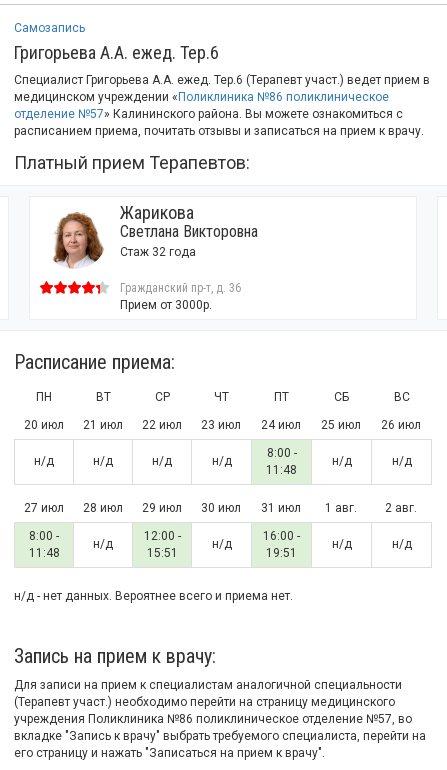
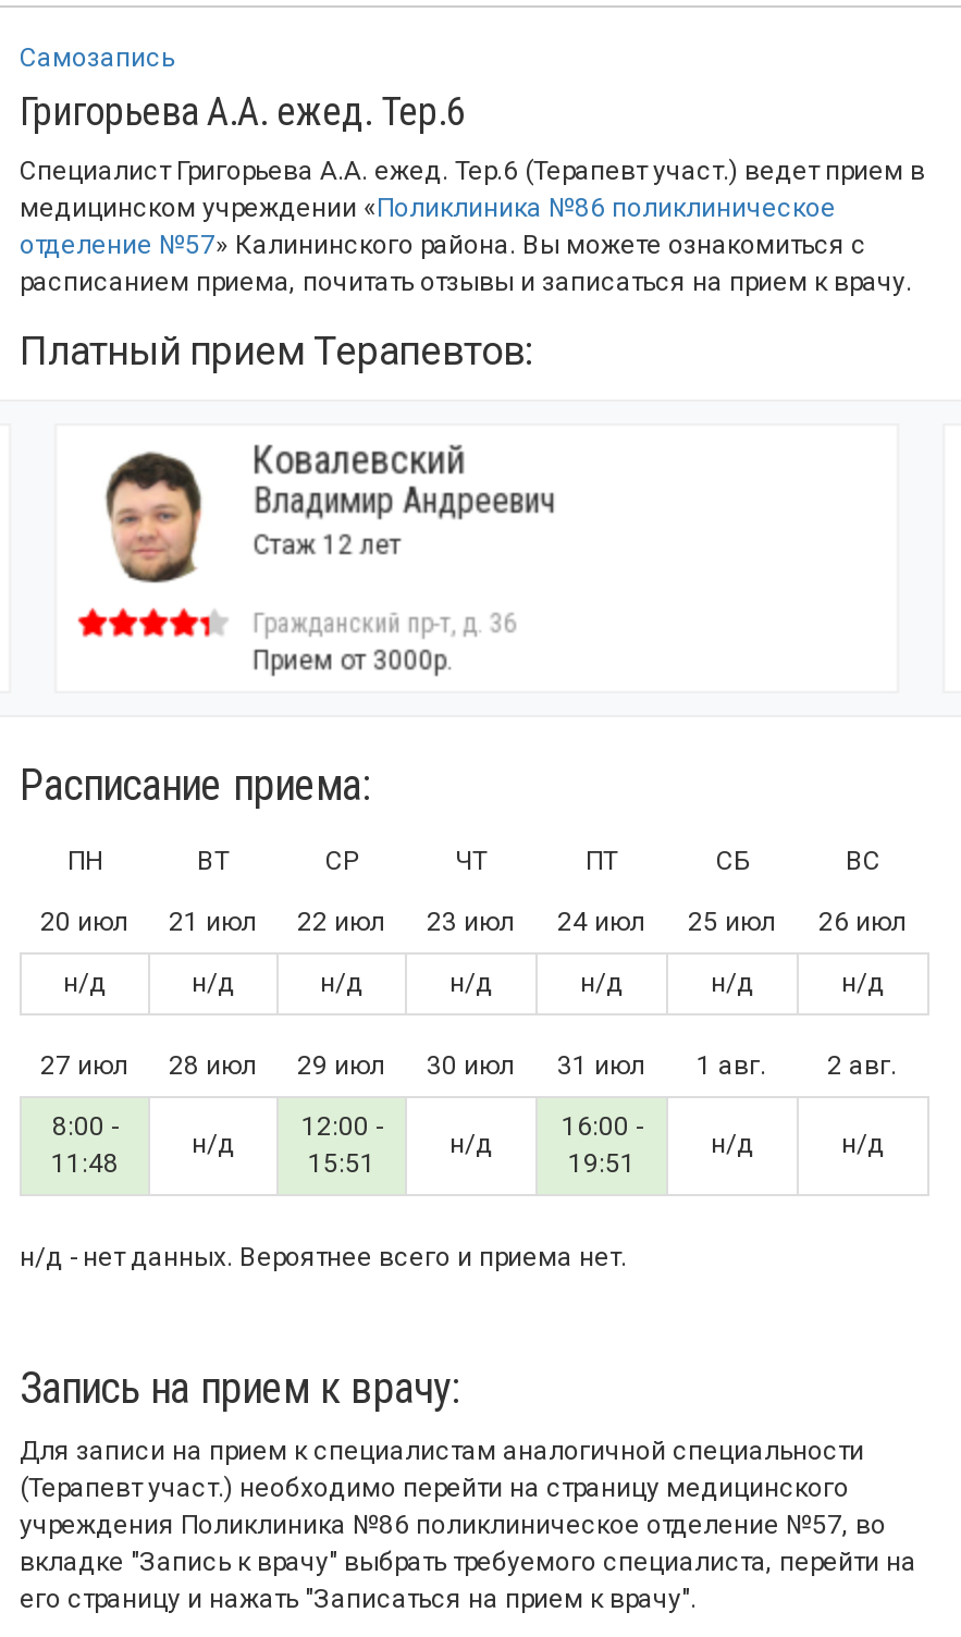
[52,202,258,269] [image] | Жарикова | Светлана Викторовна | Стаж 32 года -> [102,436,553,584] [image] | Ковалевский | Владимир Андреевич | Стаж 12 лет
[266,446,297,477] 8:00 - | 11:48 -> [580,968,624,998] н/д

